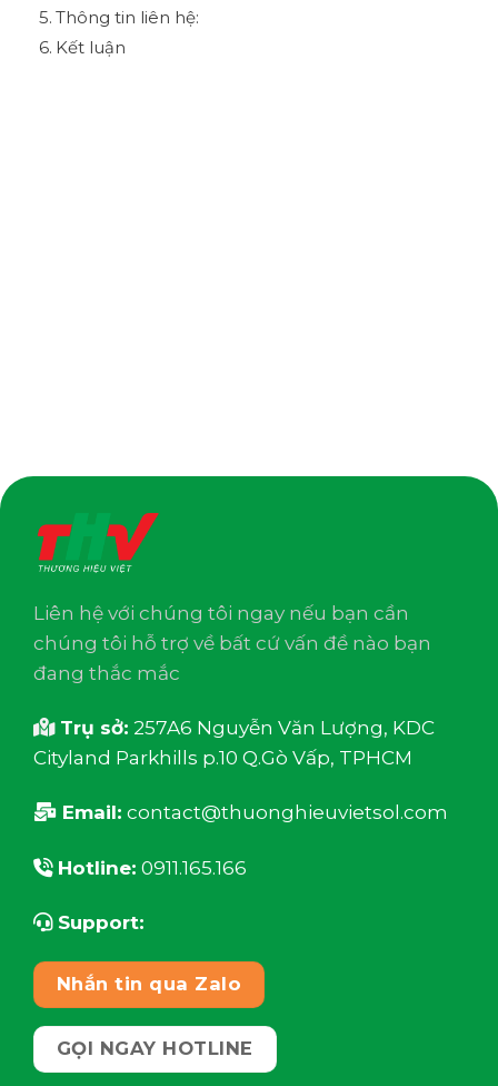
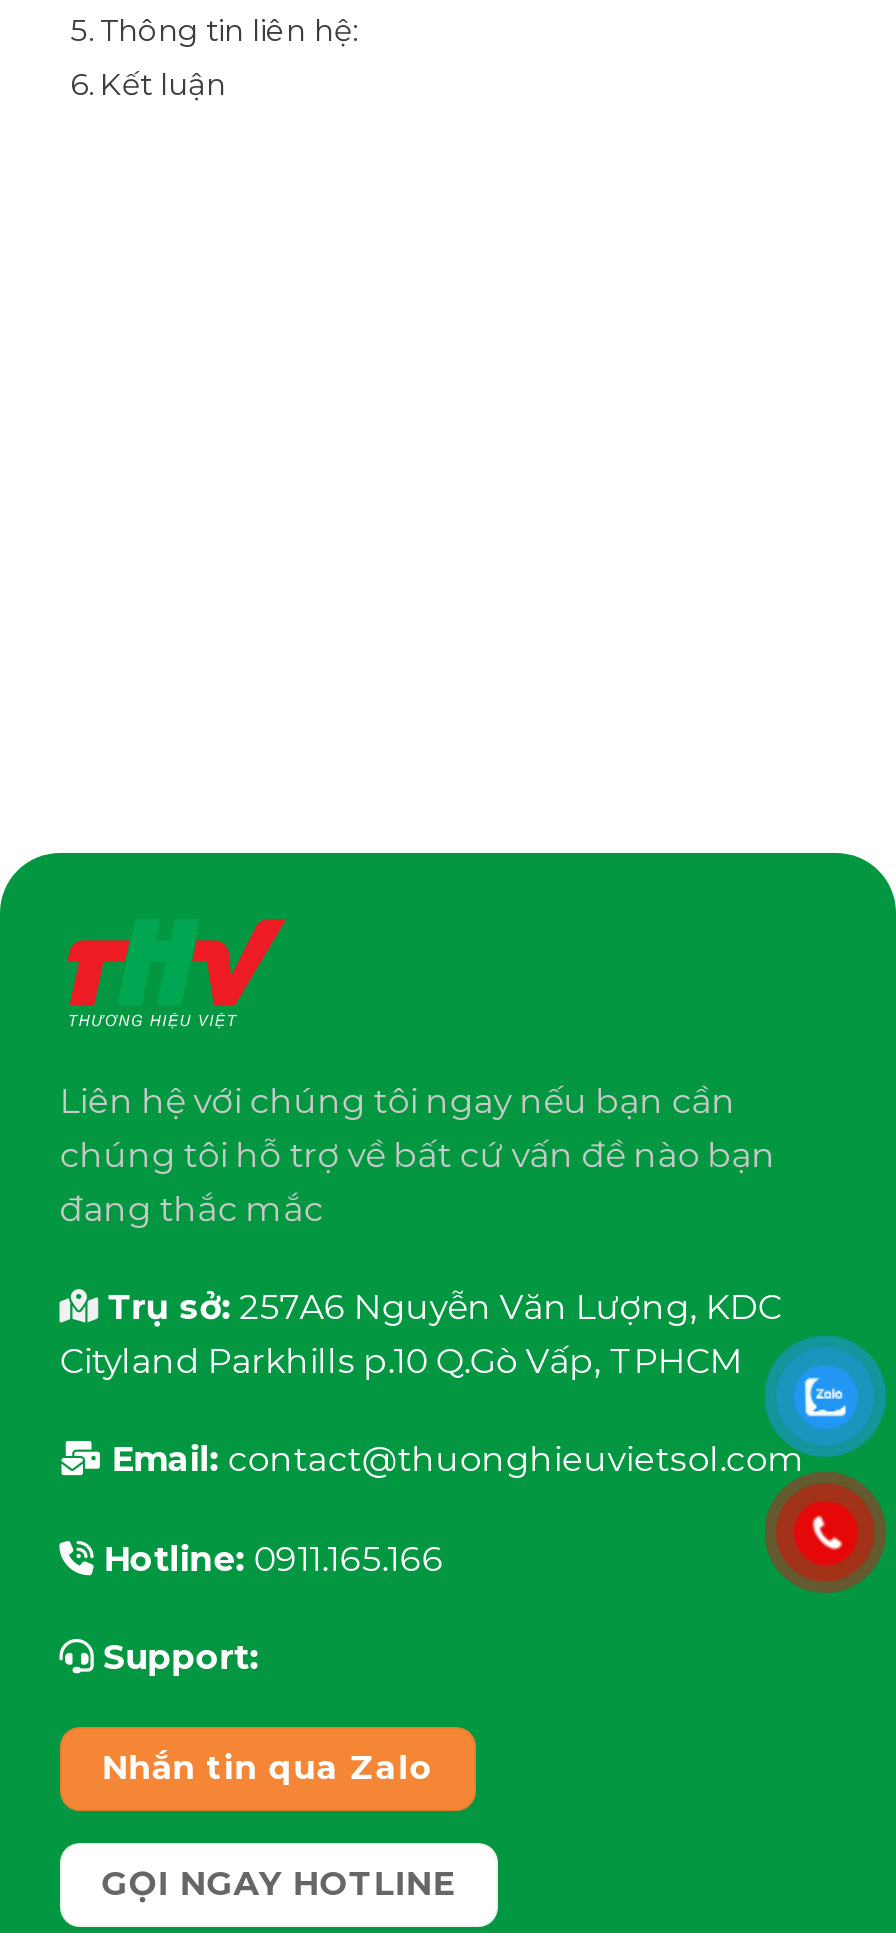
none -> [764,1335,886,1457] [image]
none -> [764,1471,886,1593] [image]

